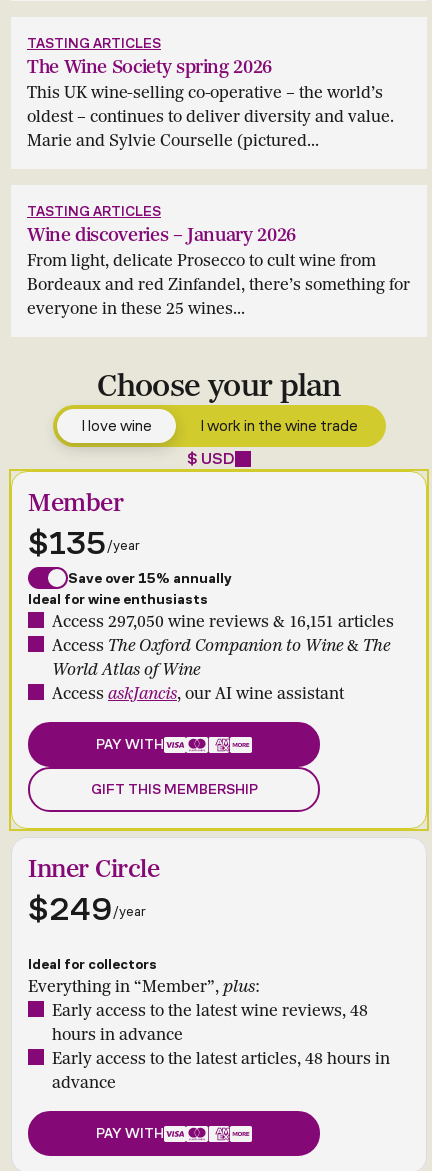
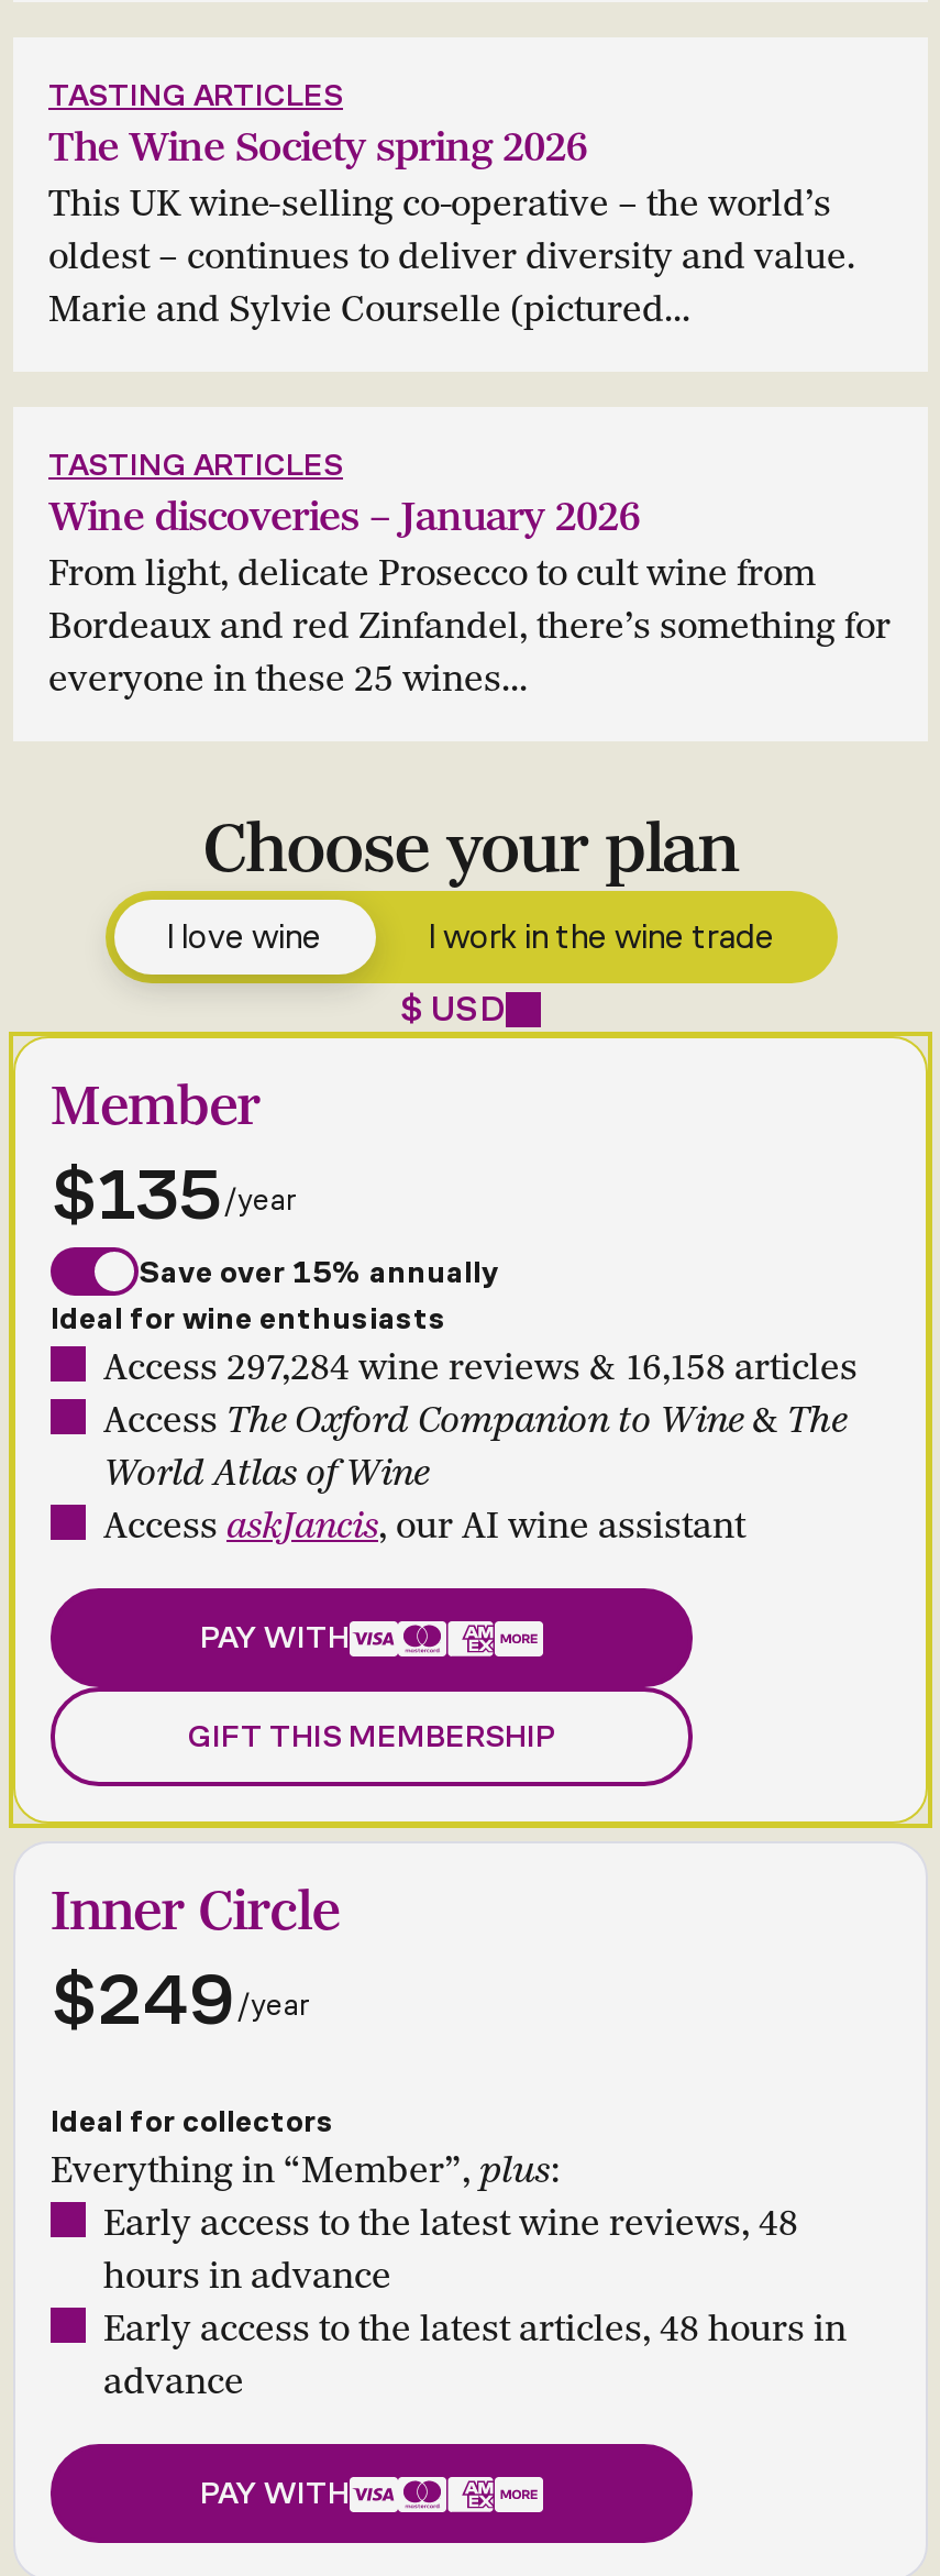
[52,611,394,632] Access 297,050 wine reviews & 16,151 articles -> [103,1344,858,1390] Access 297,284 wine reviews & 16,158 articles

